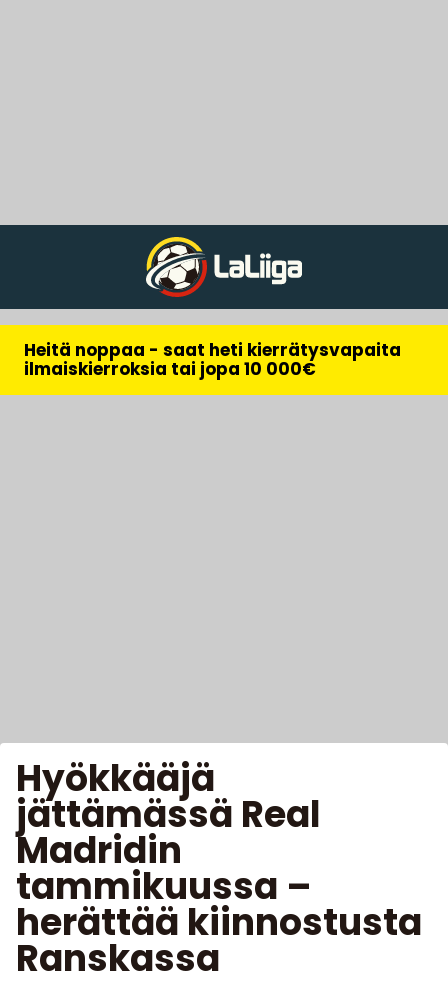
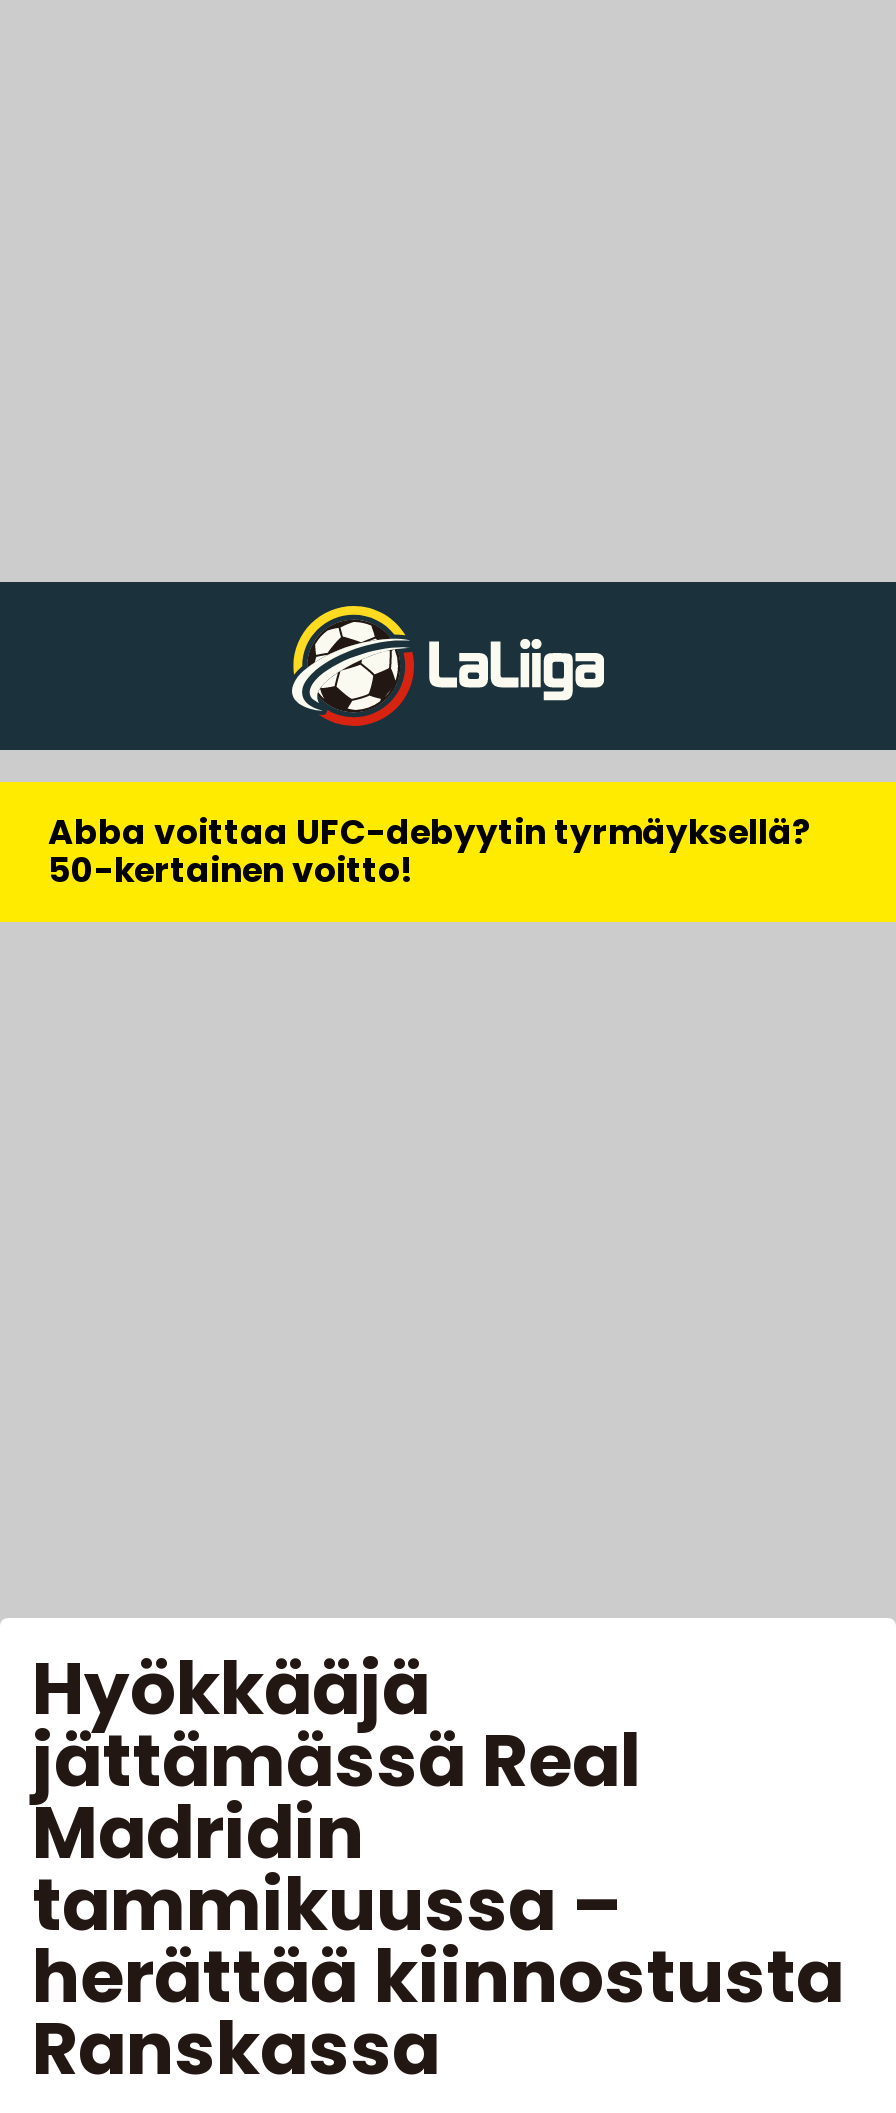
[24,338,401,381] Heitä noppaa - saat heti kierrätysvapaita | ilmaiskierroksia tai jopa 10 000€ -> [48,808,812,894] Abba voittaa UFC-debyytin tyrmäyksellä? | 50-kertainen voitto!

